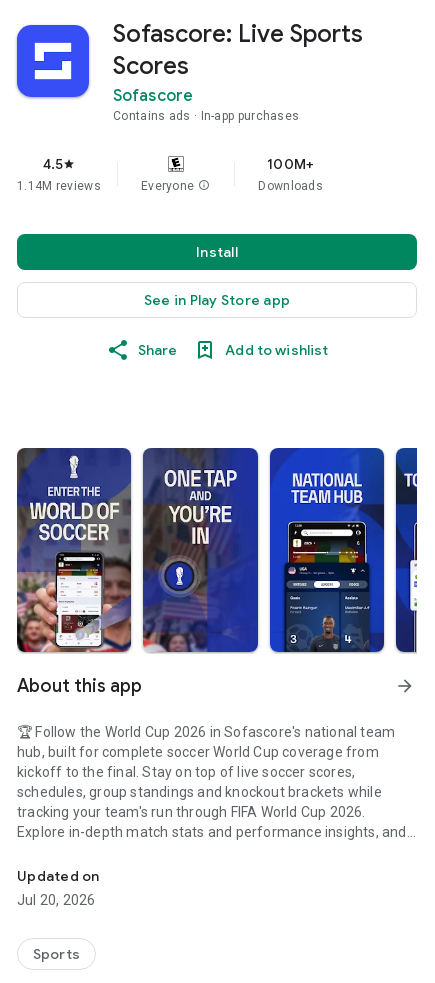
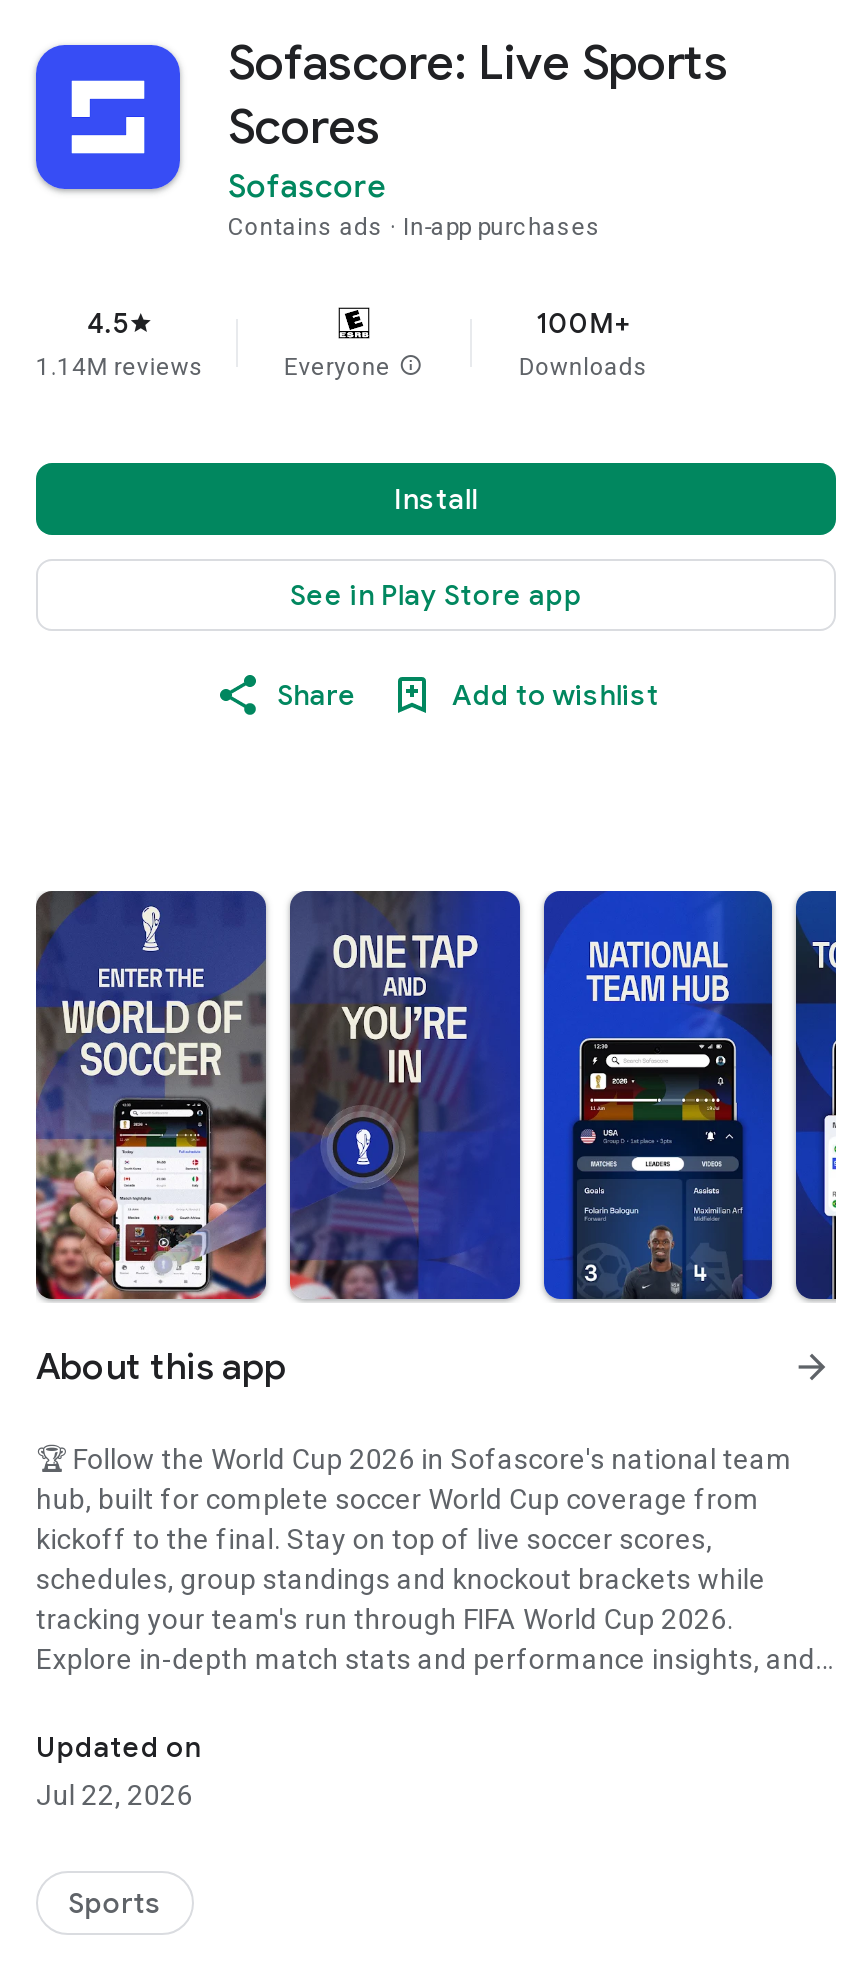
[17,892,95,908] Jul 20, 2026 -> [36,1779,193,1811] Jul 22, 2026

